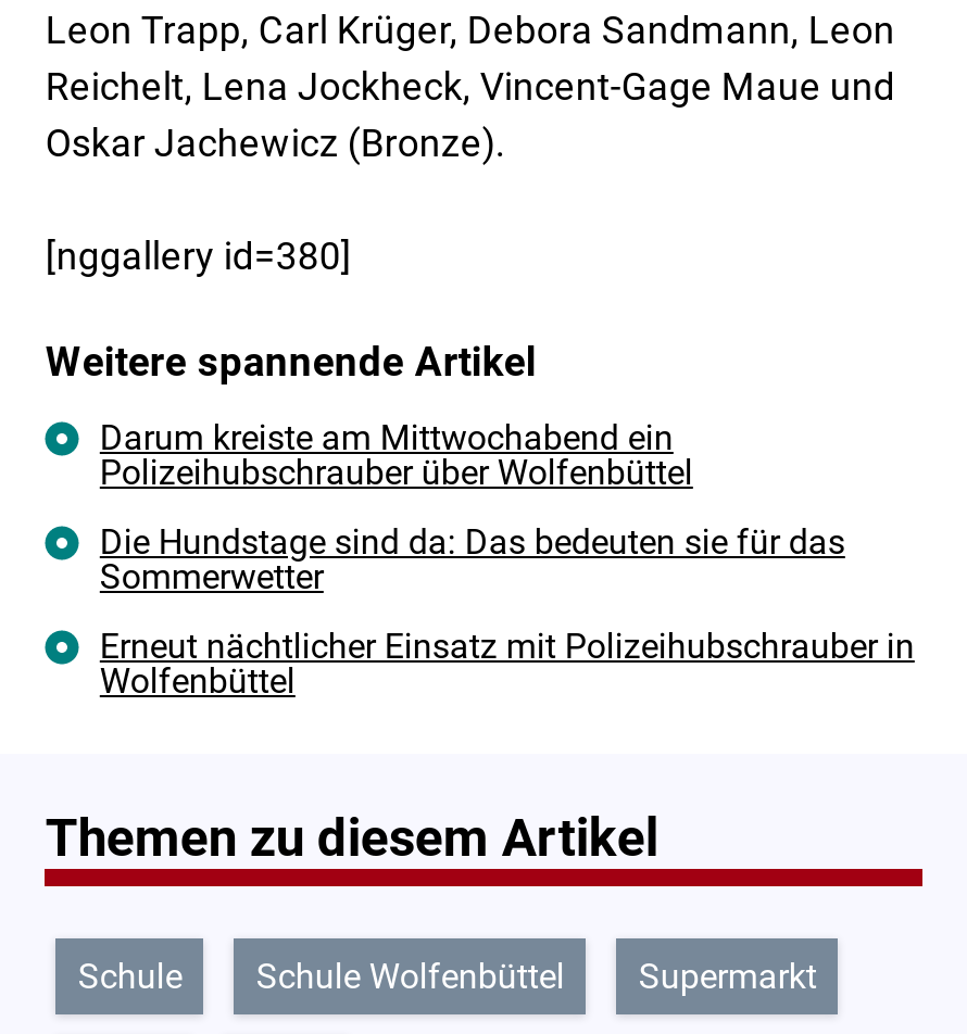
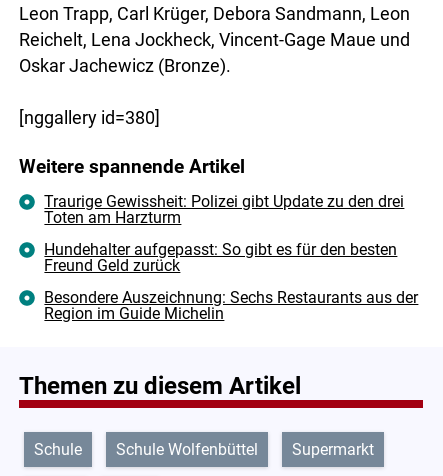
[100,418,693,494] Darum kreiste am Mittwochabend ein | Polizeihubschrauber über Wolfenbüttel -> [44,192,404,227] Traurige Gewissheit: Polizei gibt Update zu den drei | Toten am Harzturm
[100,522,845,598] Die Hundstage sind da: Das bedeuten sie für das | Sommerwetter -> [44,240,397,275] Hundehalter aufgepasst: So gibt es für den besten | Freund Geld zurück
[100,626,915,702] Erneut nächtlicher Einsatz mit Polizeihubschrauber in | Wolfenbüttel -> [44,288,418,323] Besondere Auszeichnung: Sechs Restaurants aus der | Region im Guide Michelin

